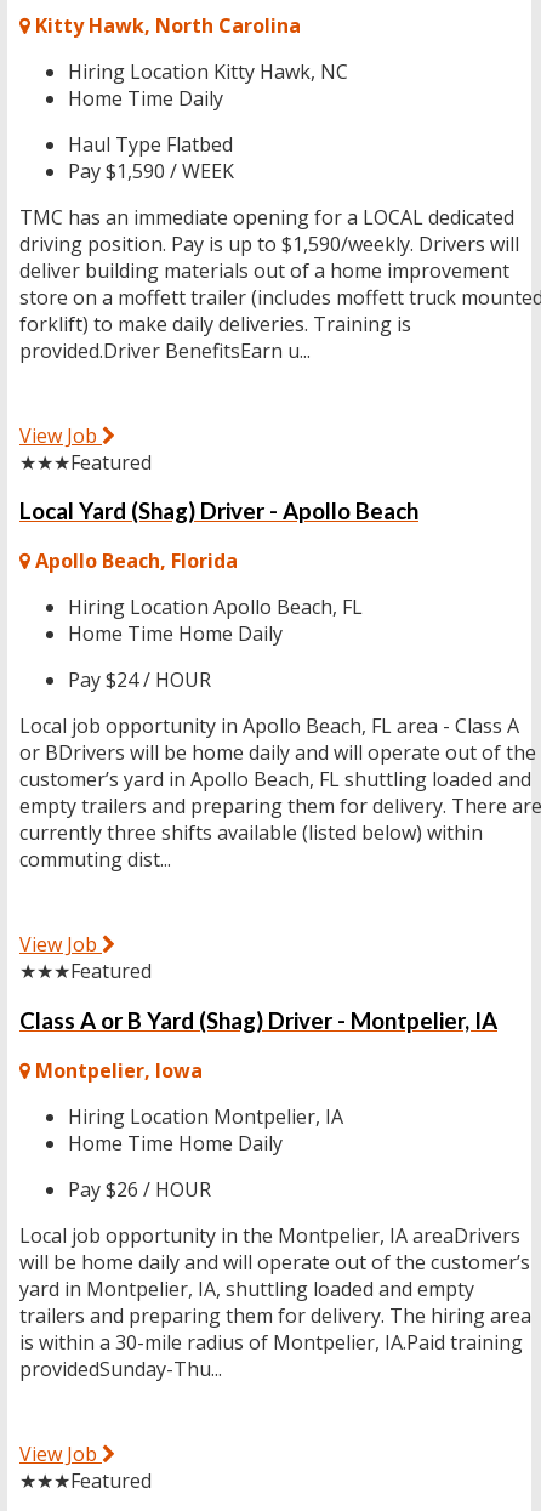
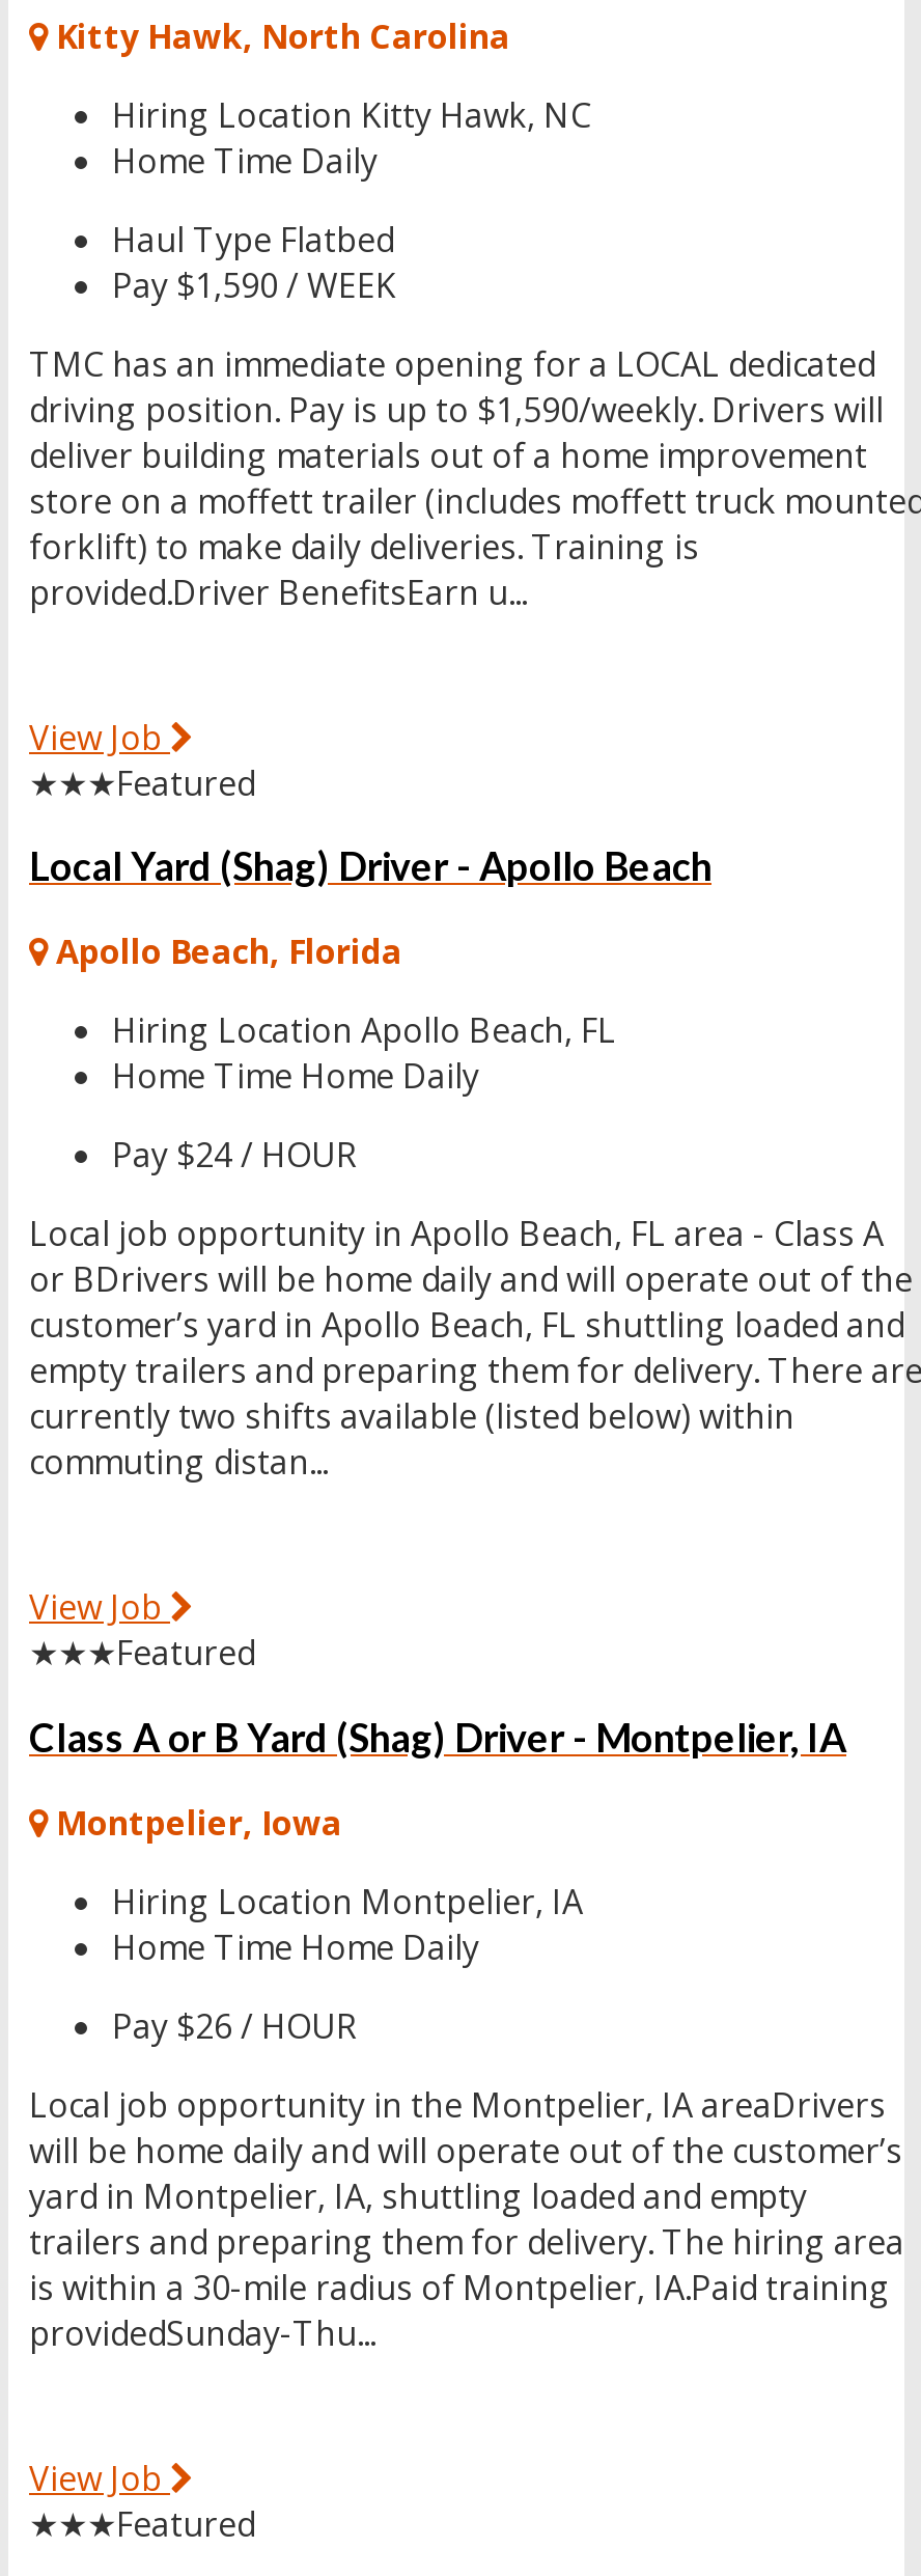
[19,819,483,846] currently three shifts available (listed below) within -> [29,1394,794,1439] currently two shifts available (listed below) within
[19,846,171,873] commuting dist... -> [29,1439,328,1485] commuting distan...

